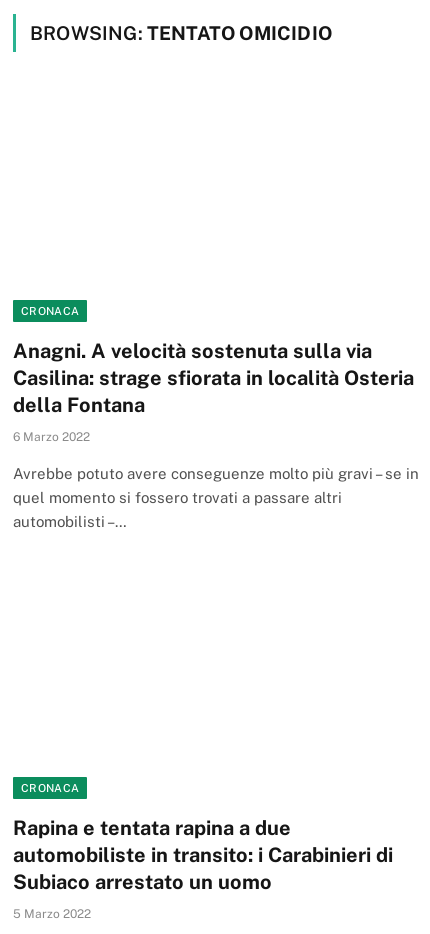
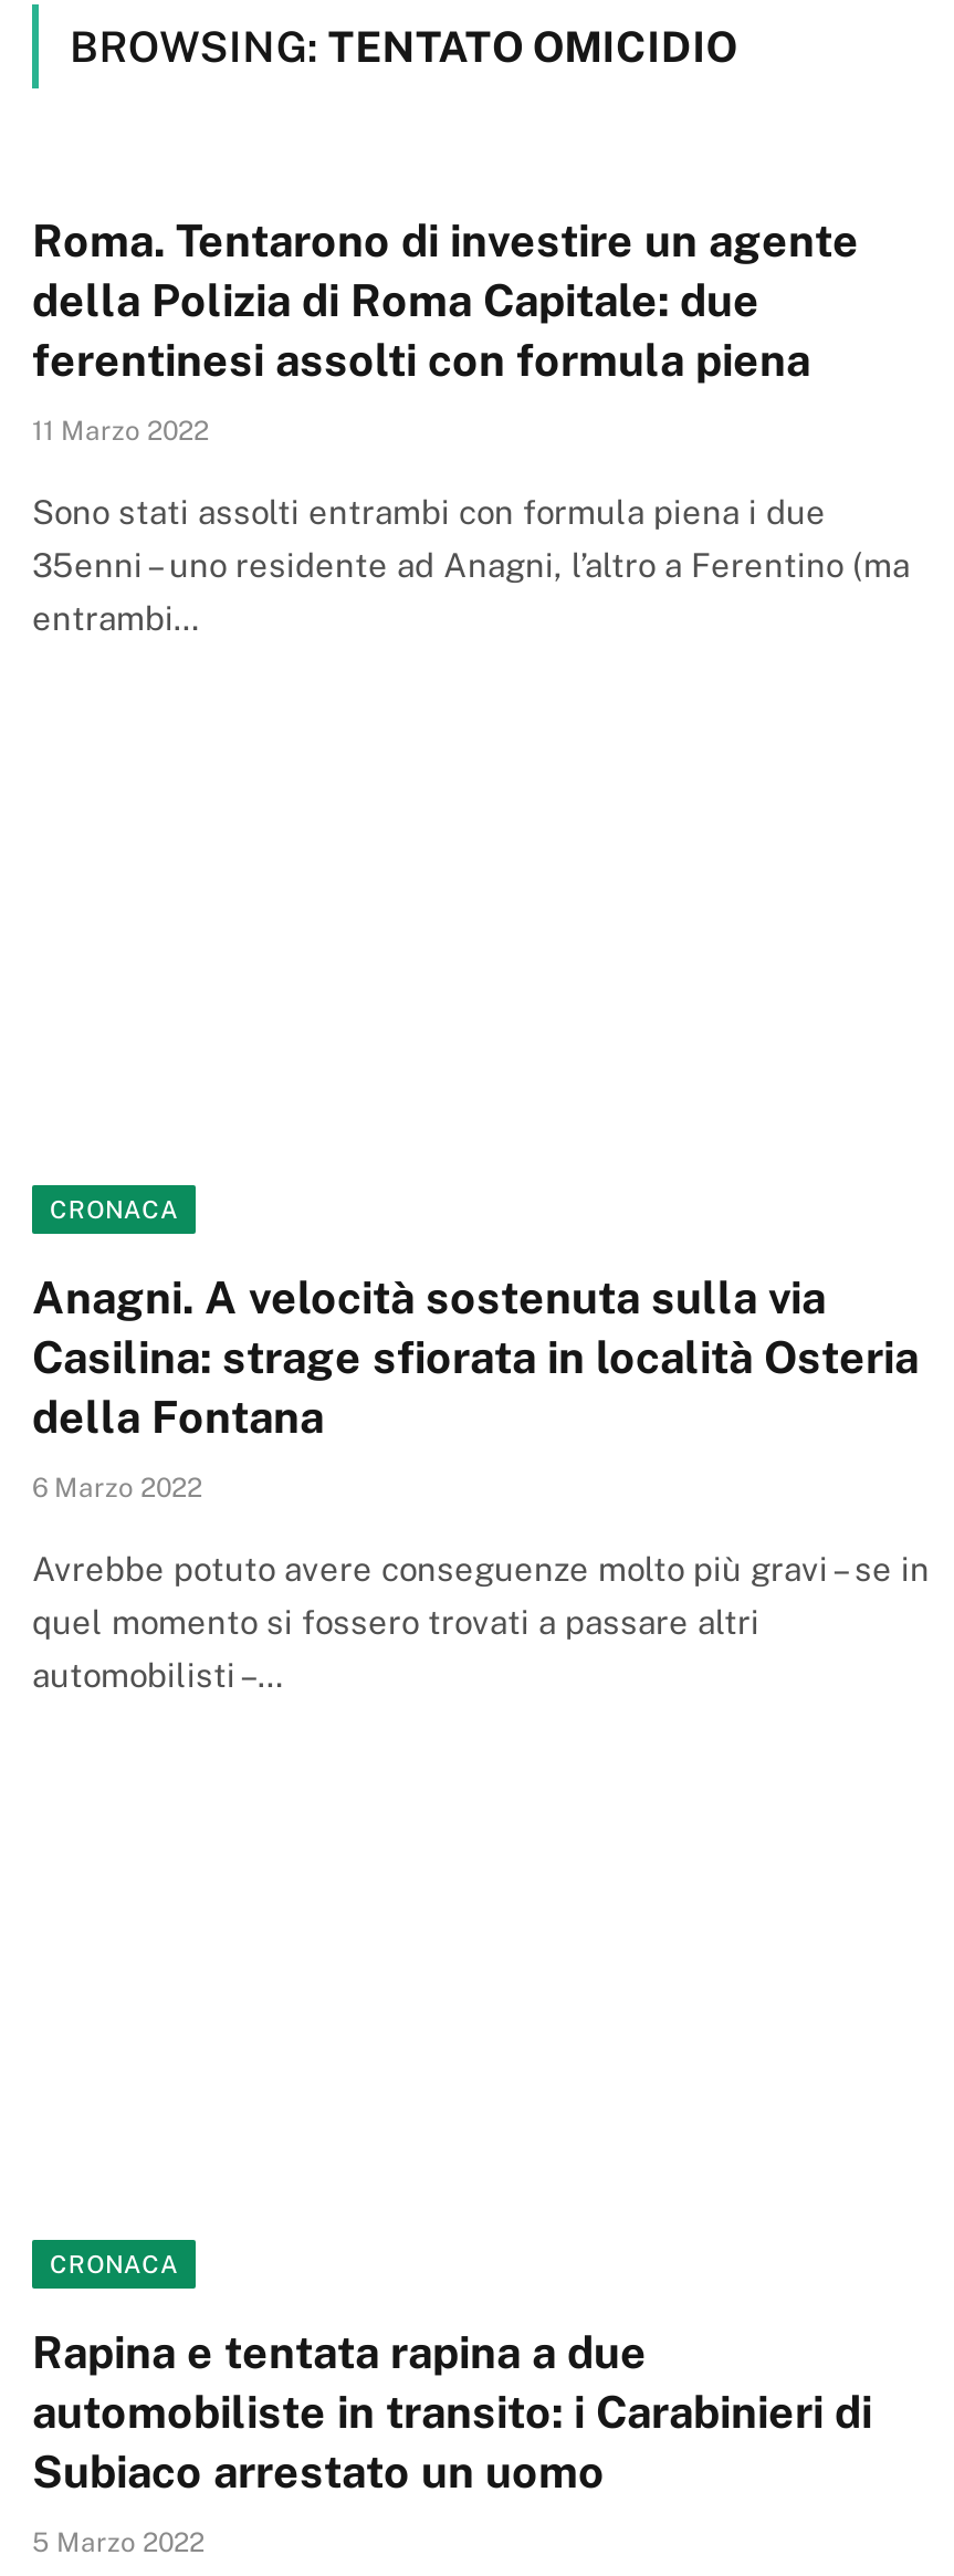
none -> [32,214,910,637] Roma. Tentarono di investire un agente | della Polizia di Roma Capitale: due | ferentinesi assolti con formula piena | 11 Marzo 2022 | Sono stati assolti entrambi con formula piena i due | 35enni – uno residente ad Anagni, l’altro a Ferentino (ma | entrambi…

